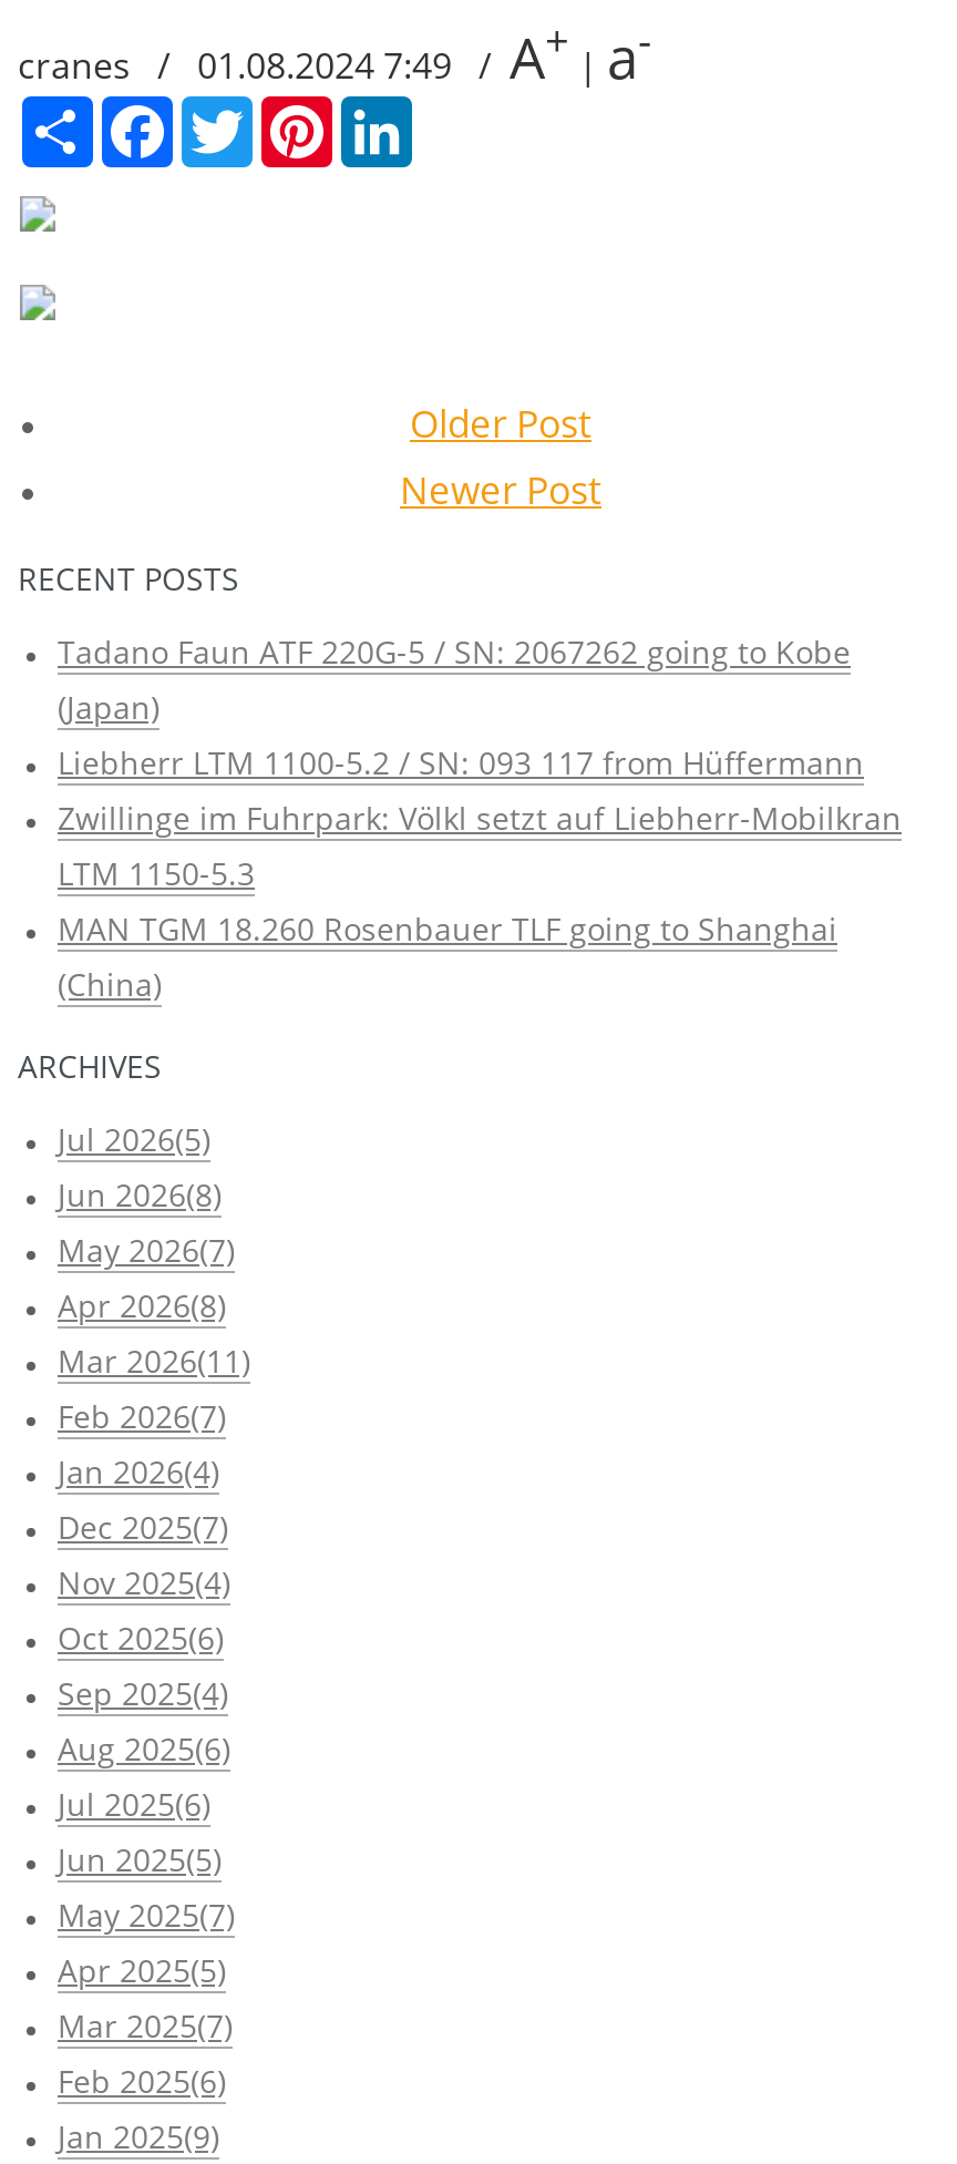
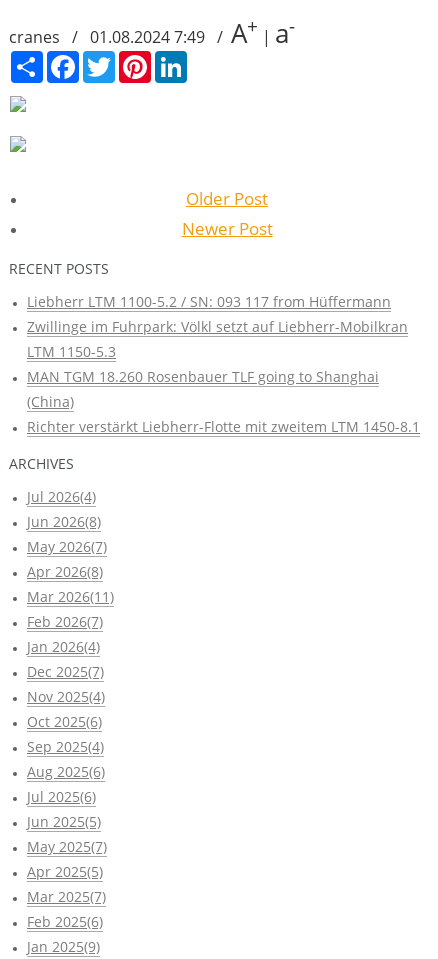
[58,630,851,727] Tadano Faun ATF 220G-5 / SN: 2067262 going to Kobe | (Japan) -> none
moved [58,741,902,1004] -> [27,292,408,411]: Liebherr LTM 1100-5.2 / SN: 093 117 from Hüffermann | Zwillinge im Fuhrpark: Völkl setzt auf Liebherr-Mobilkran | LTM 1150-5.3 | MAN TGM 18.260 Rosenbauer TLF going to Shanghai | (China)
none -> [27,417,420,436] Richter verstärkt Liebherr-Flotte mit zweitem LTM 1450-8.1
[58,1117,210,1159] Jul 2026(5) -> [27,487,96,506] Jul 2026(4)

